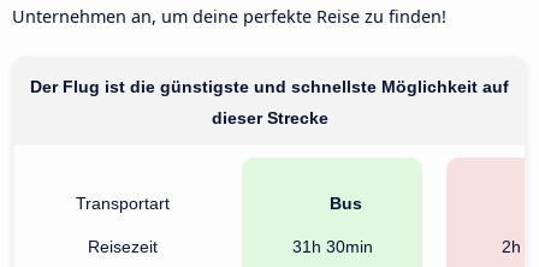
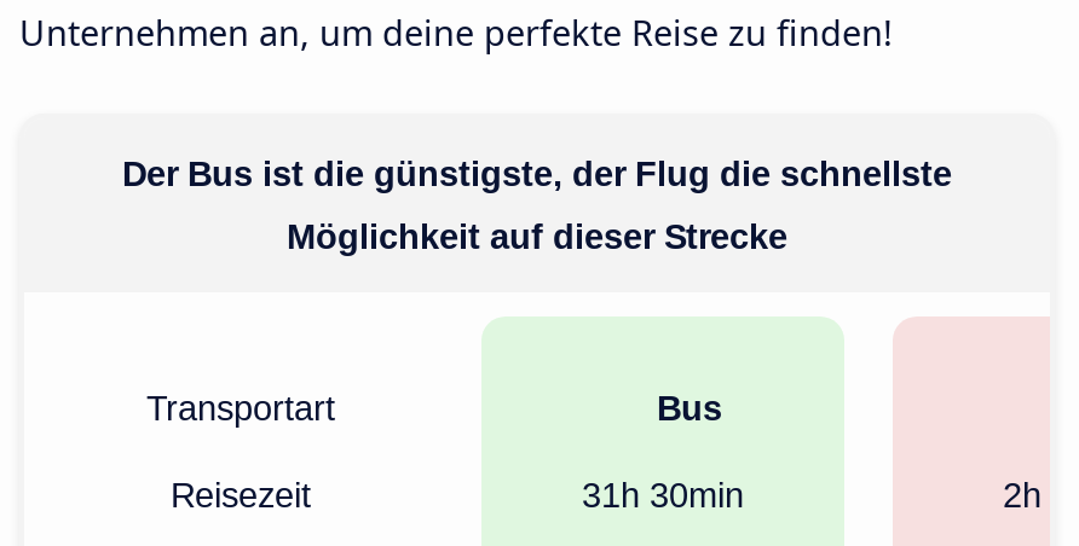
[30,77,509,96] Der Flug ist die günstigste und schnellste Möglichkeit auf -> [122,154,952,193] Der Bus ist die günstigste, der Flug die schnellste
[211,108,328,127] dieser Strecke -> [287,217,787,256] Möglichkeit auf dieser Strecke

